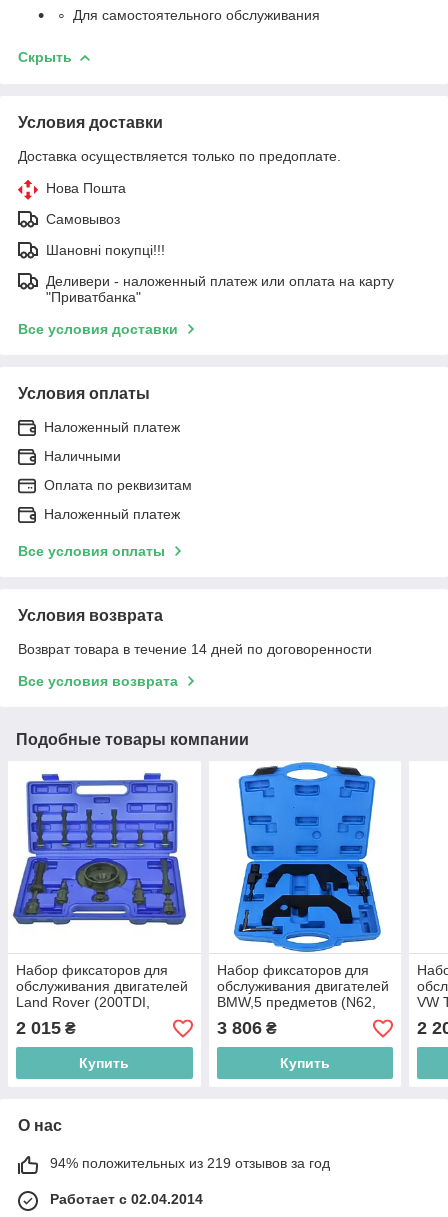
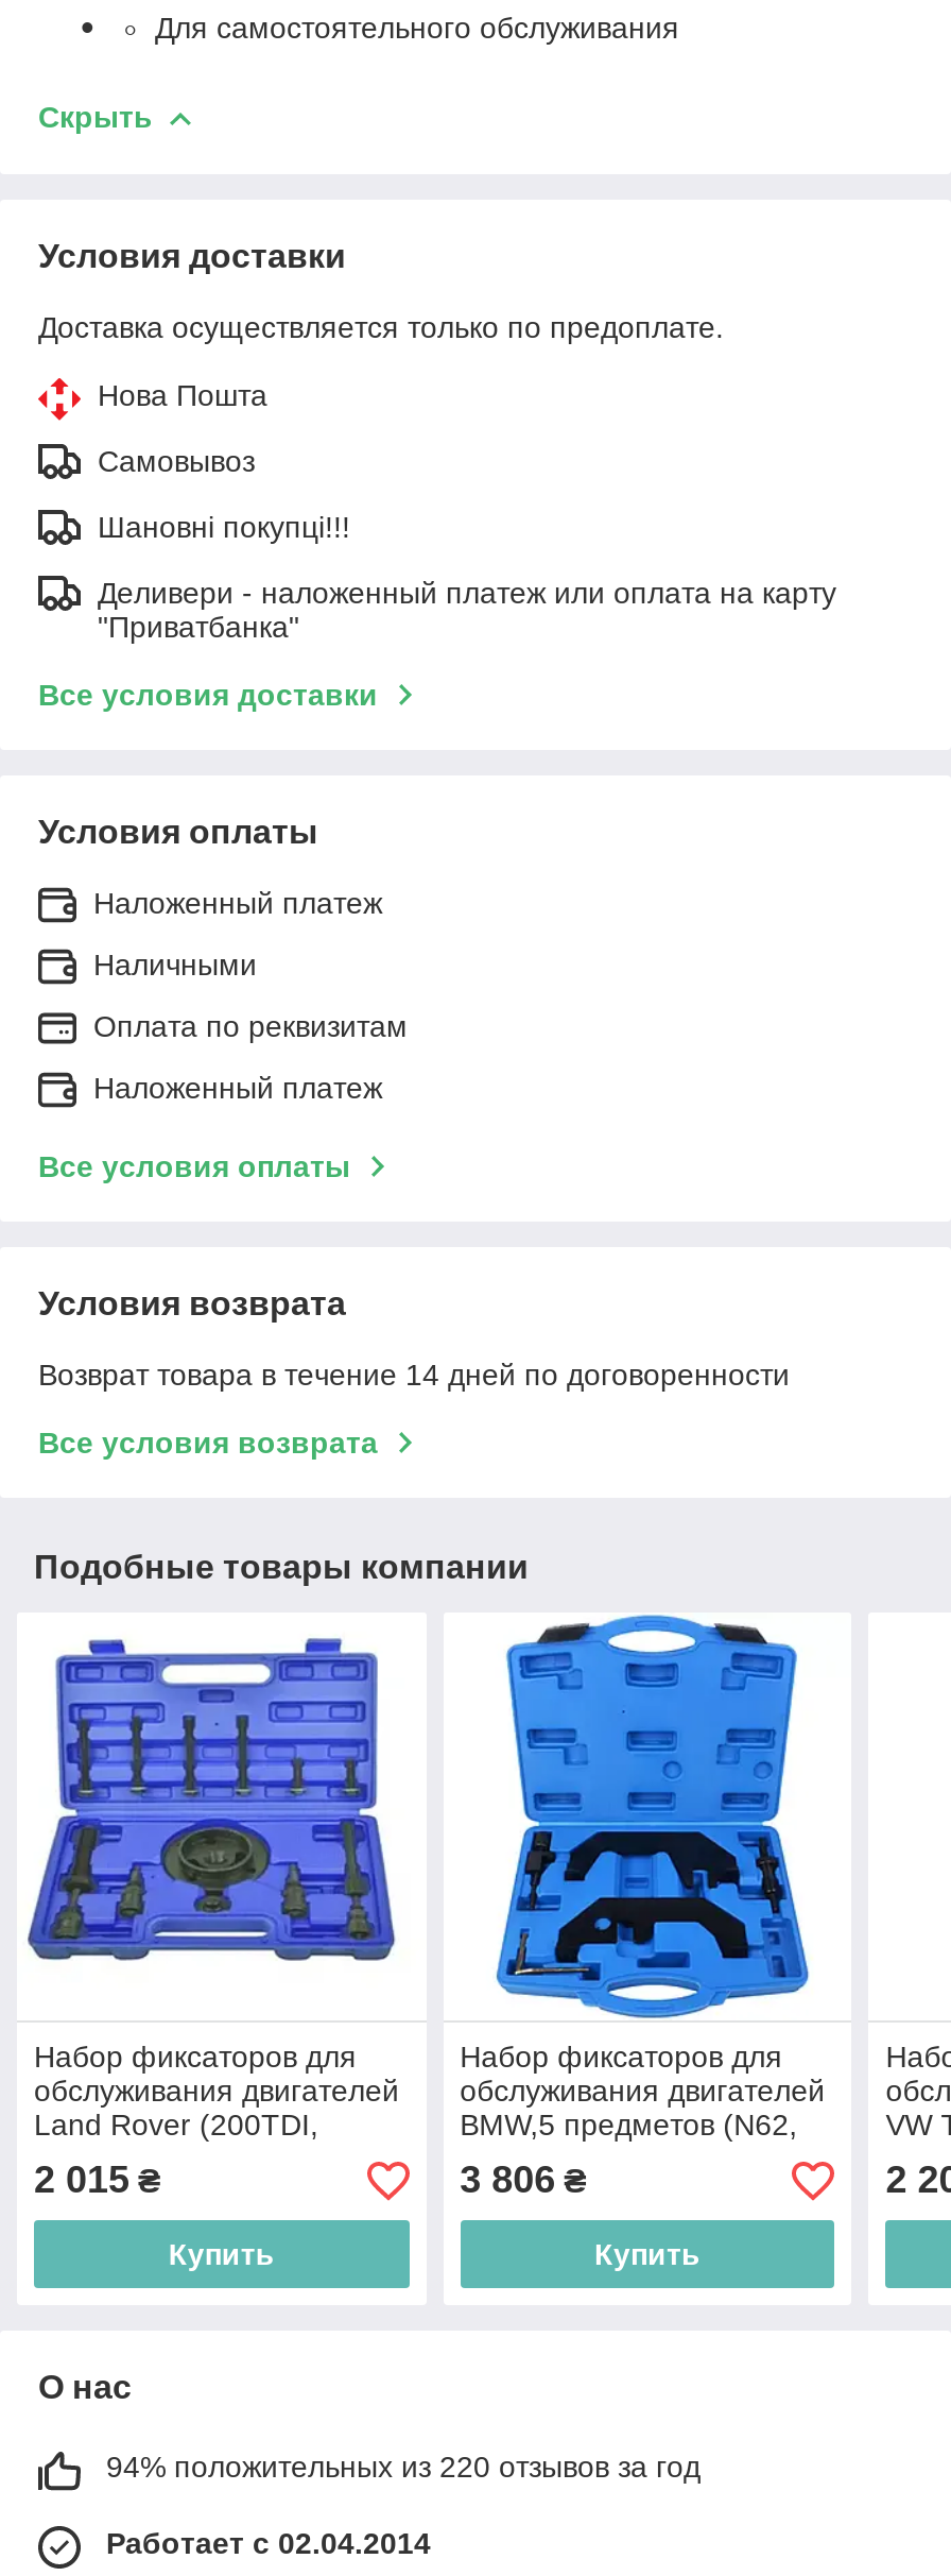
[50,1155,330,1171] 94% положительных из 219 отзывов за год -> [106,2450,701,2484] 94% положительных из 220 отзывов за год

